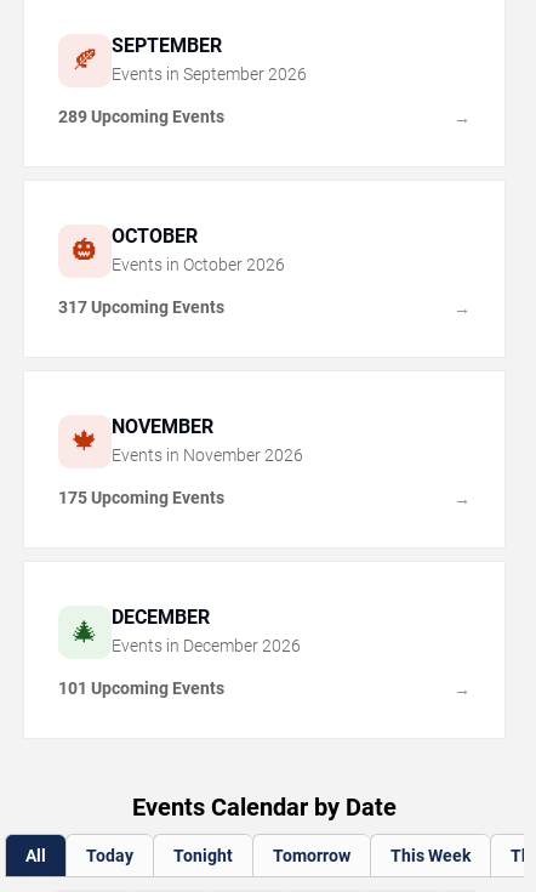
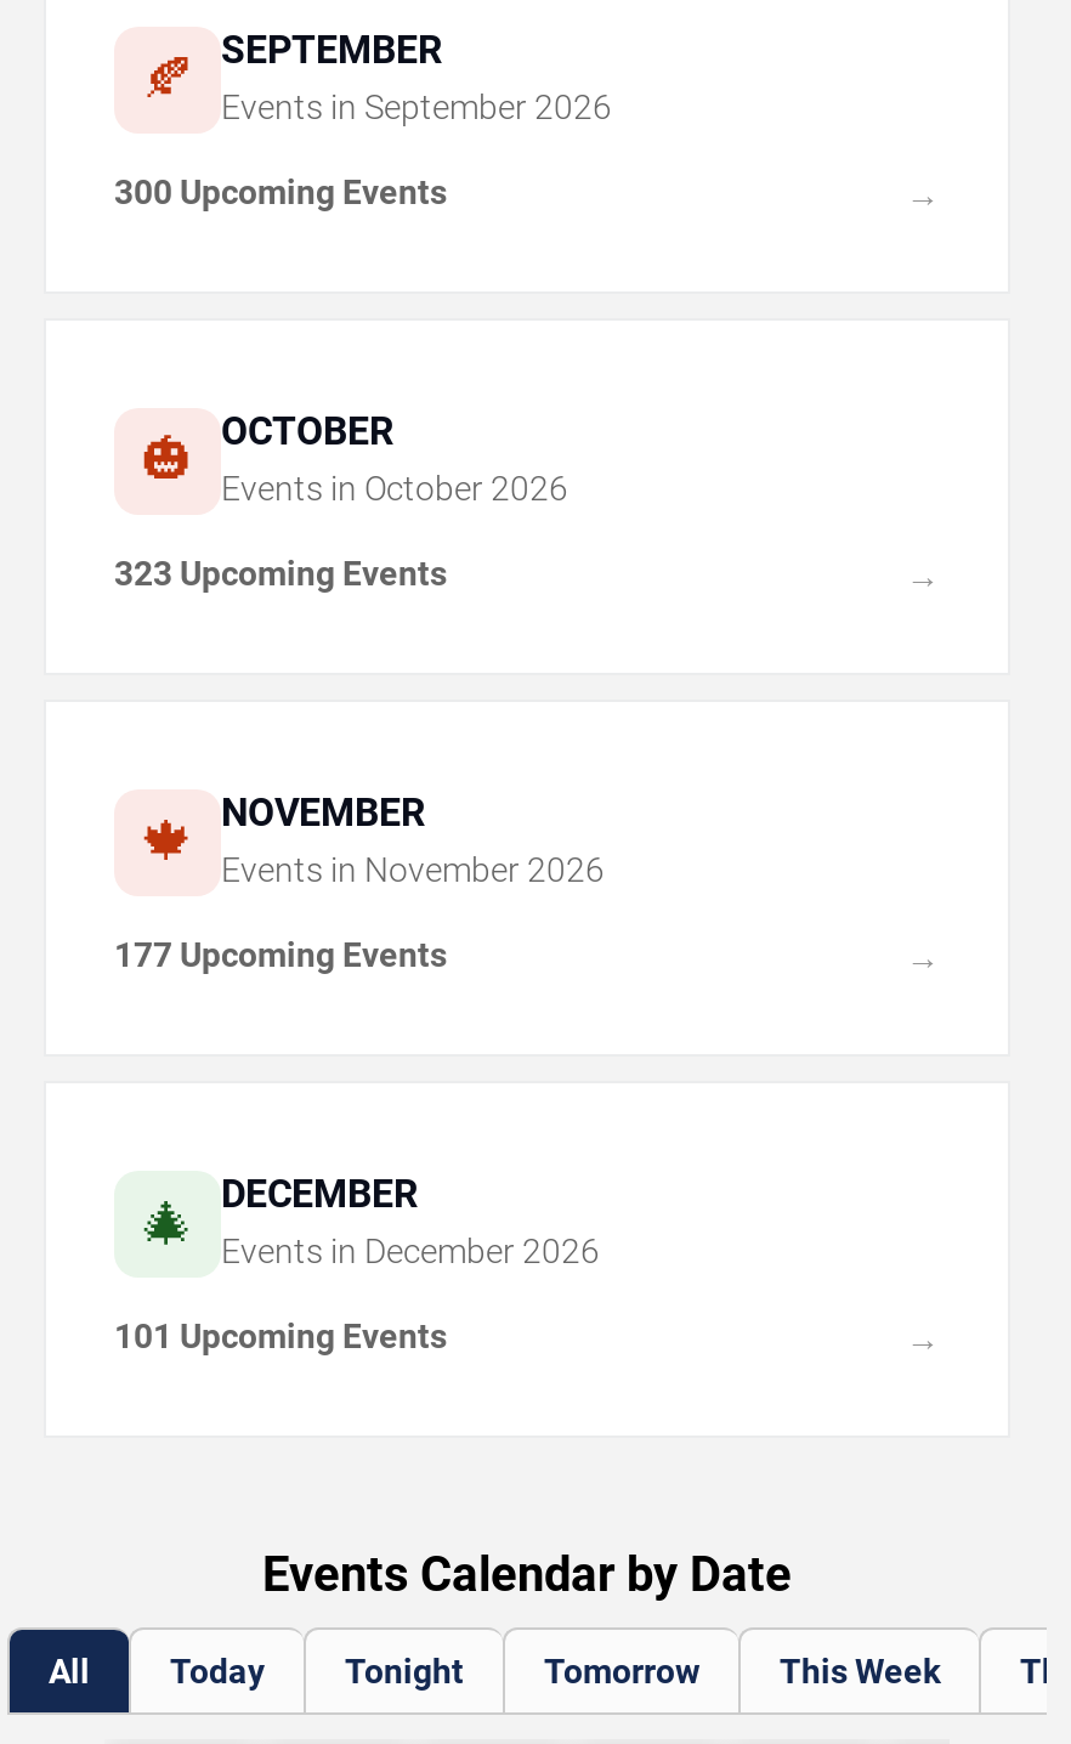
[58,107,224,127] 289 Upcoming Events -> [114,173,447,212] 300 Upcoming Events
[58,298,224,317] 317 Upcoming Events -> [114,555,447,593] 323 Upcoming Events
[58,488,224,508] 175 Upcoming Events -> [114,936,447,975] 177 Upcoming Events

